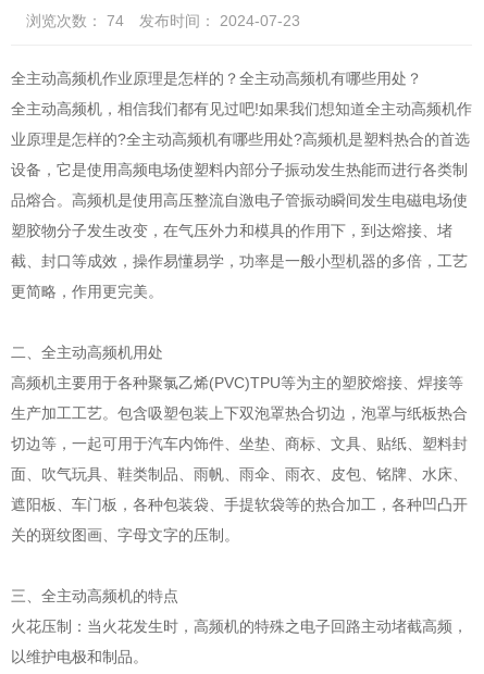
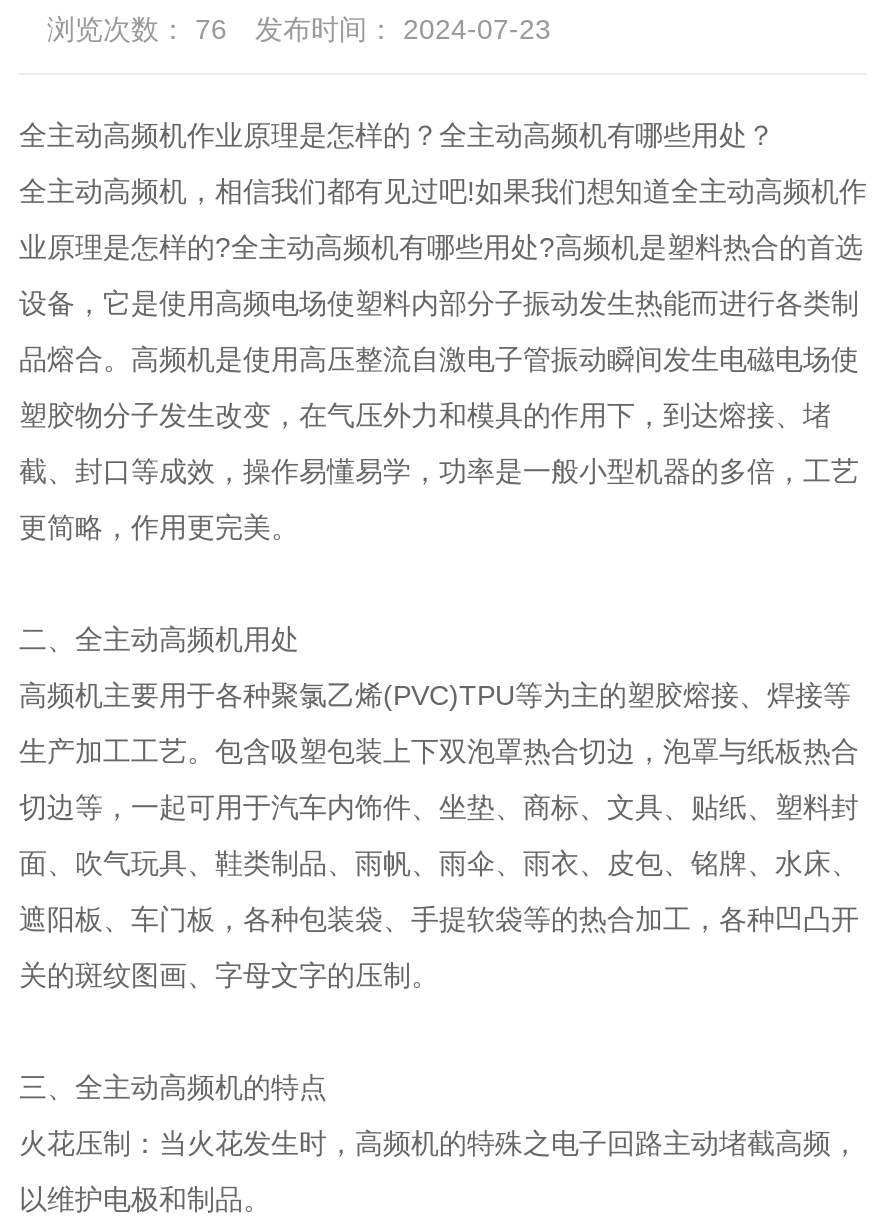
[26,12,300,29] 浏览次数：74 发布时间： 2024-07-23 -> [47,13,551,45] 浏览次数：76 发布时间： 2024-07-23

